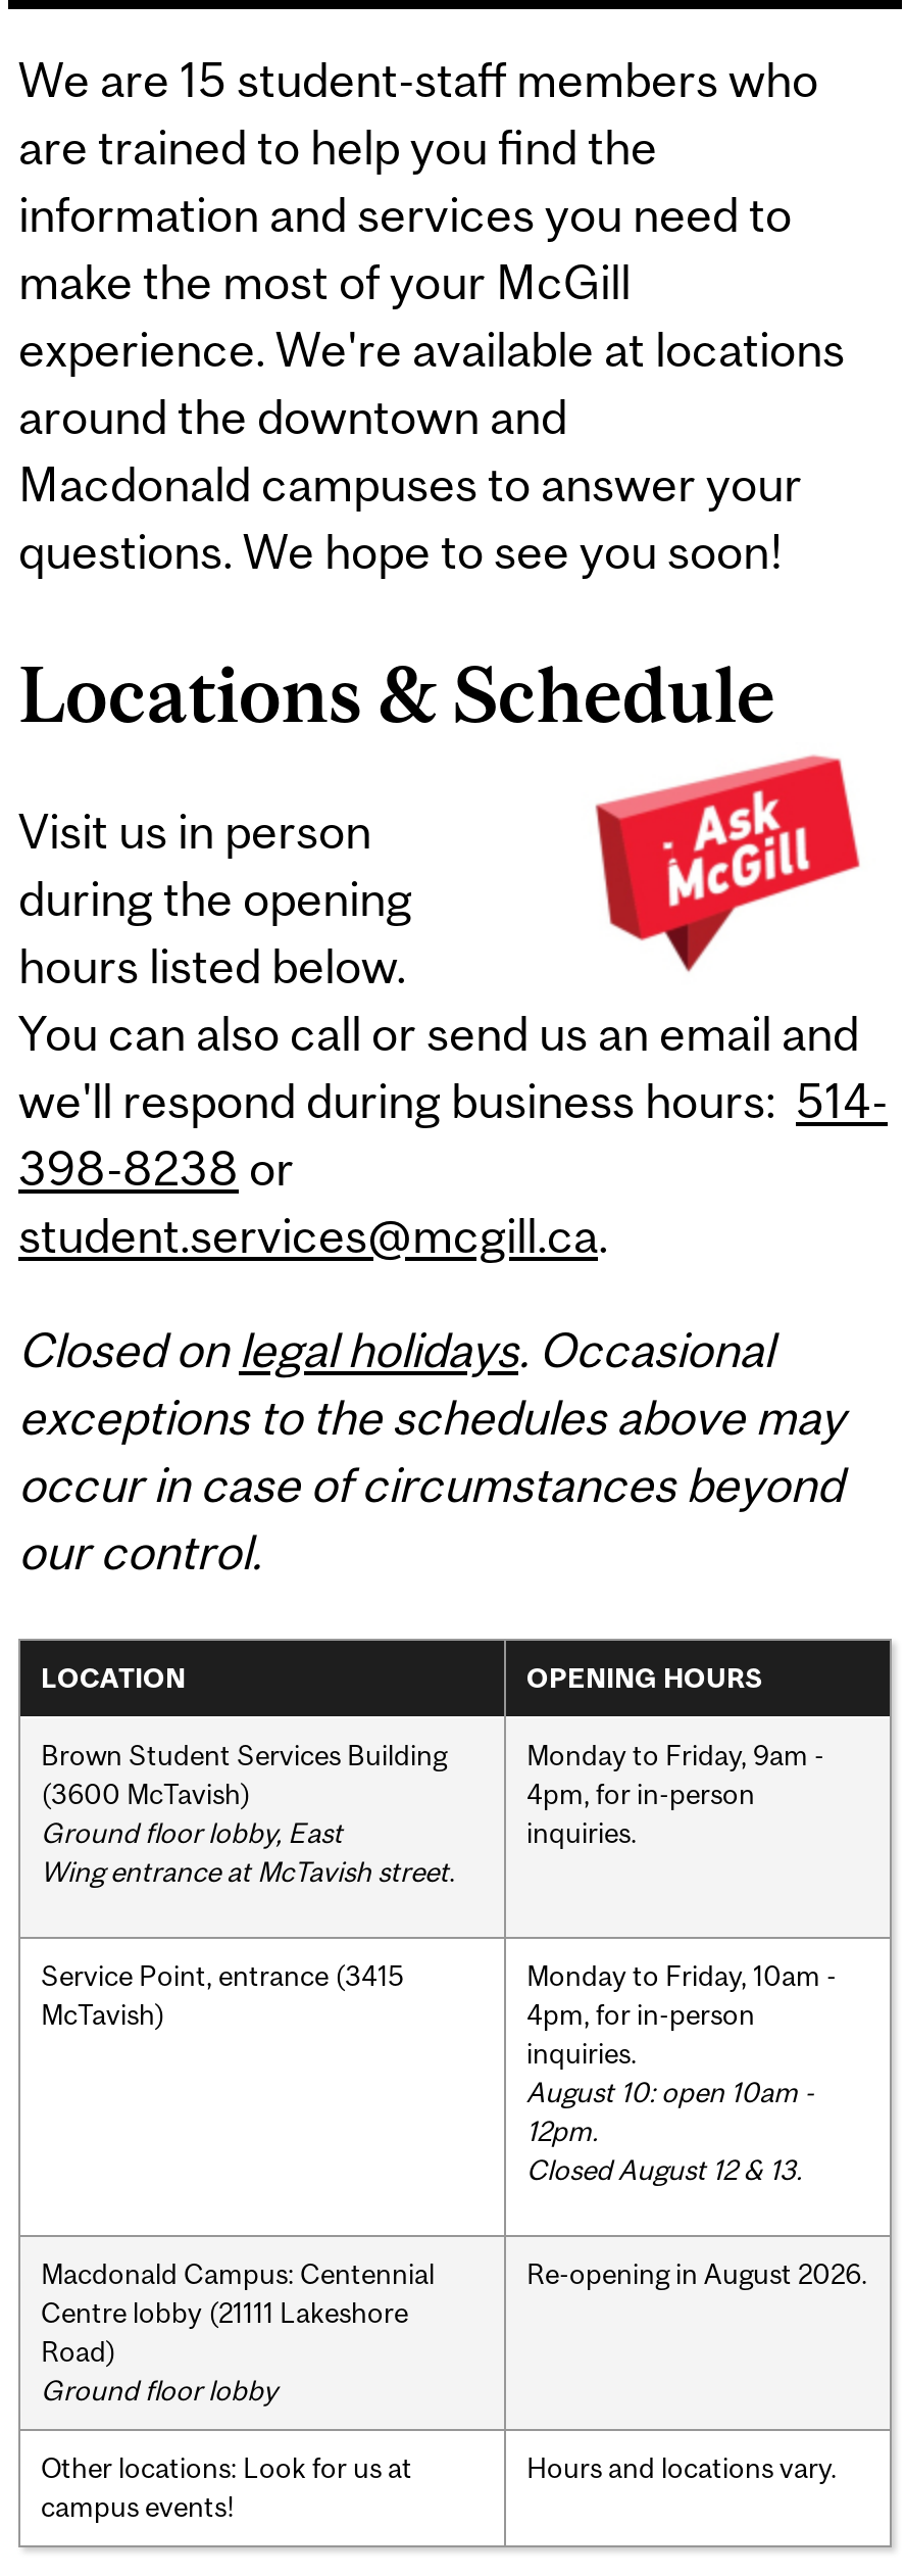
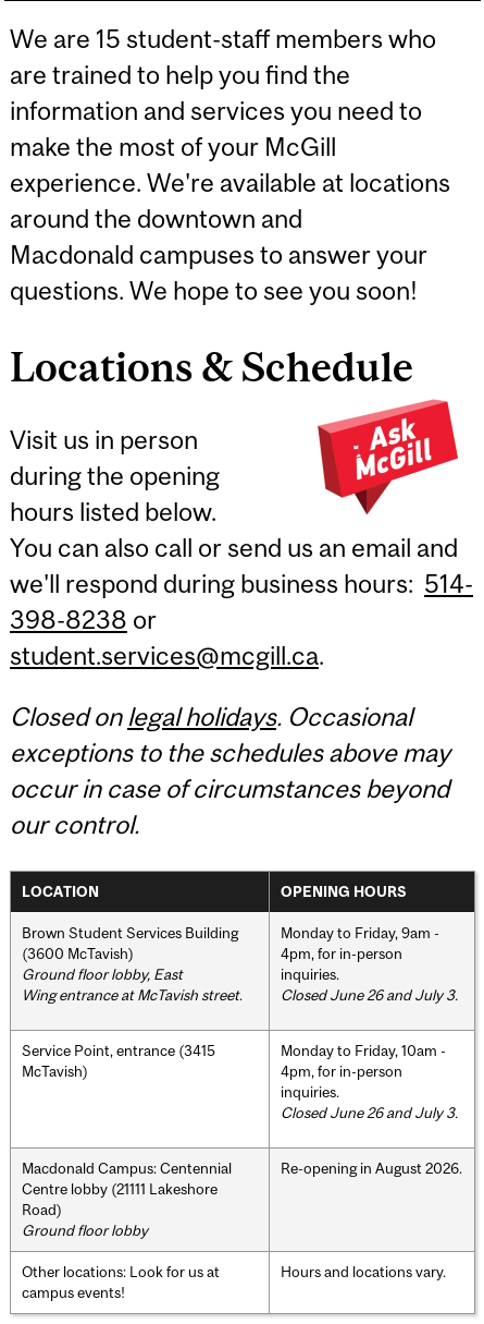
none -> [281,986,458,1003] Closed June 26 and July 3.
[526,2075,814,2185] August 10: open 10am - | 12pm. | Closed August 12 & 13. -> [281,1103,458,1121] Closed June 26 and July 3.

